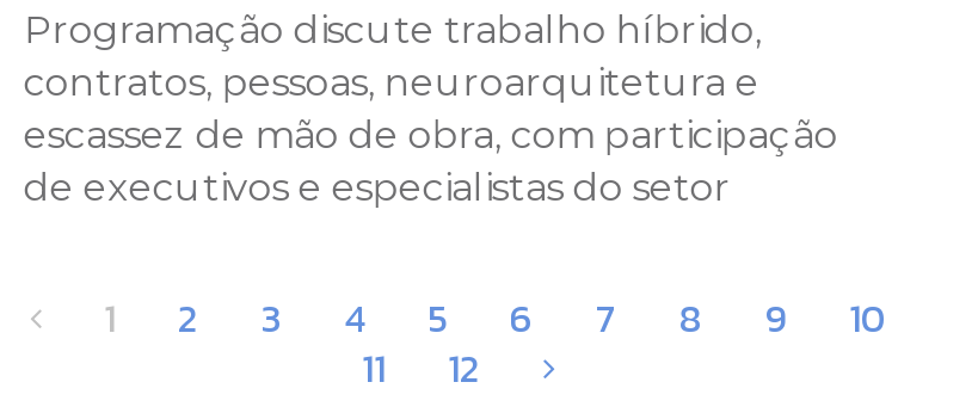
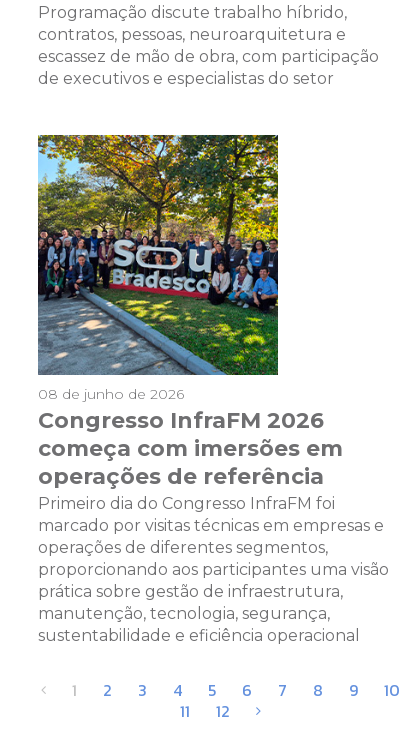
none -> [37,134,389,645] [image] | 08 de junho de 2026 | Congresso InfraFM 2026 | começa com imersões em | operações de referência | Primeiro dia do Congresso InfraFM foi | marcado por visitas técnicas em empresas e | operações de diferentes segmentos, | proporcionando aos participantes uma visão | prática sobre gestão de infraestrutura, | manutenção, tecnologia, segurança, | sustentabilidade e eficiência operacional

